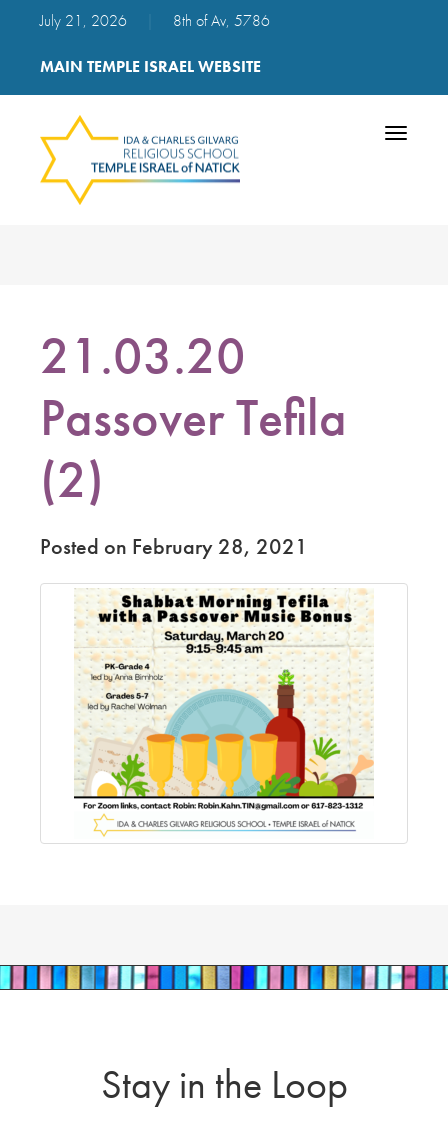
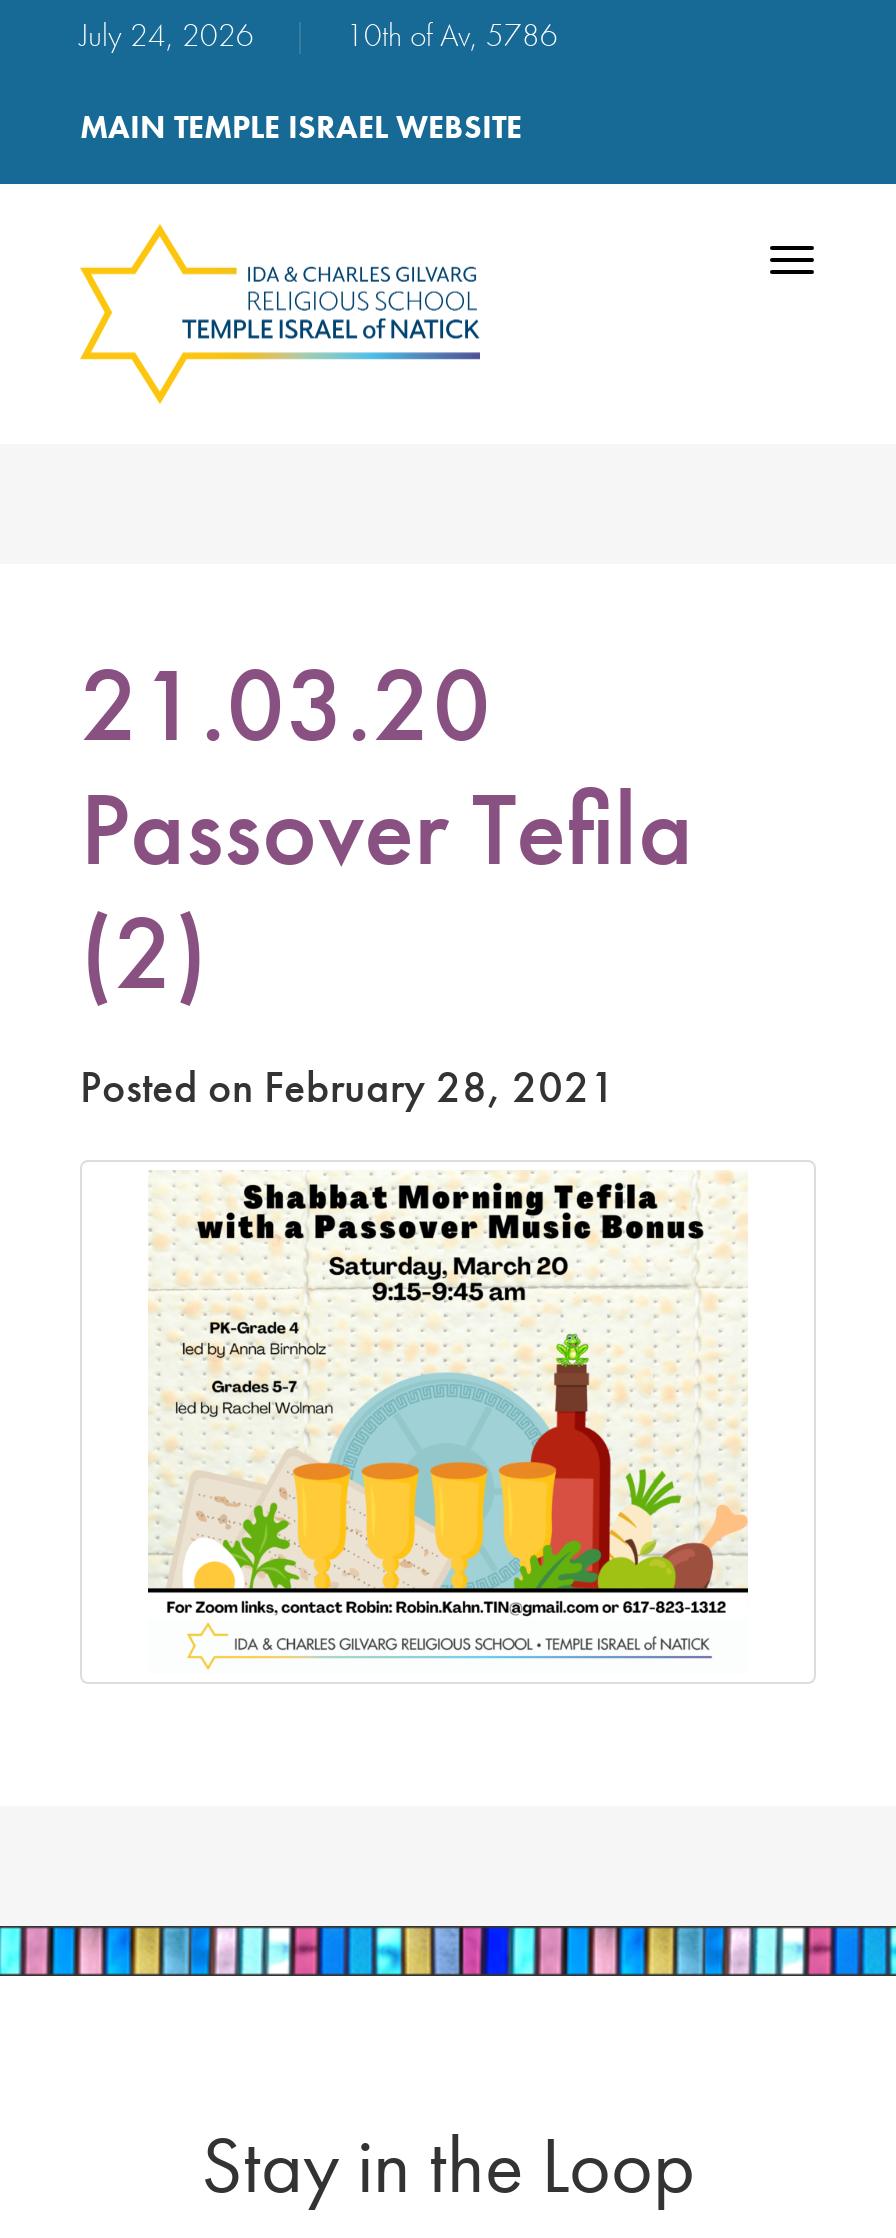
[40,10,131,31] July 21, 2026 -> [80,14,262,56] July 24, 2026
[173,10,270,31] 8th of Av, 5786 -> [346,14,558,56] 10th of Av, 5786

